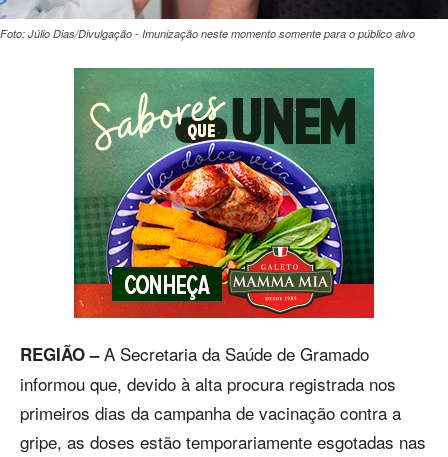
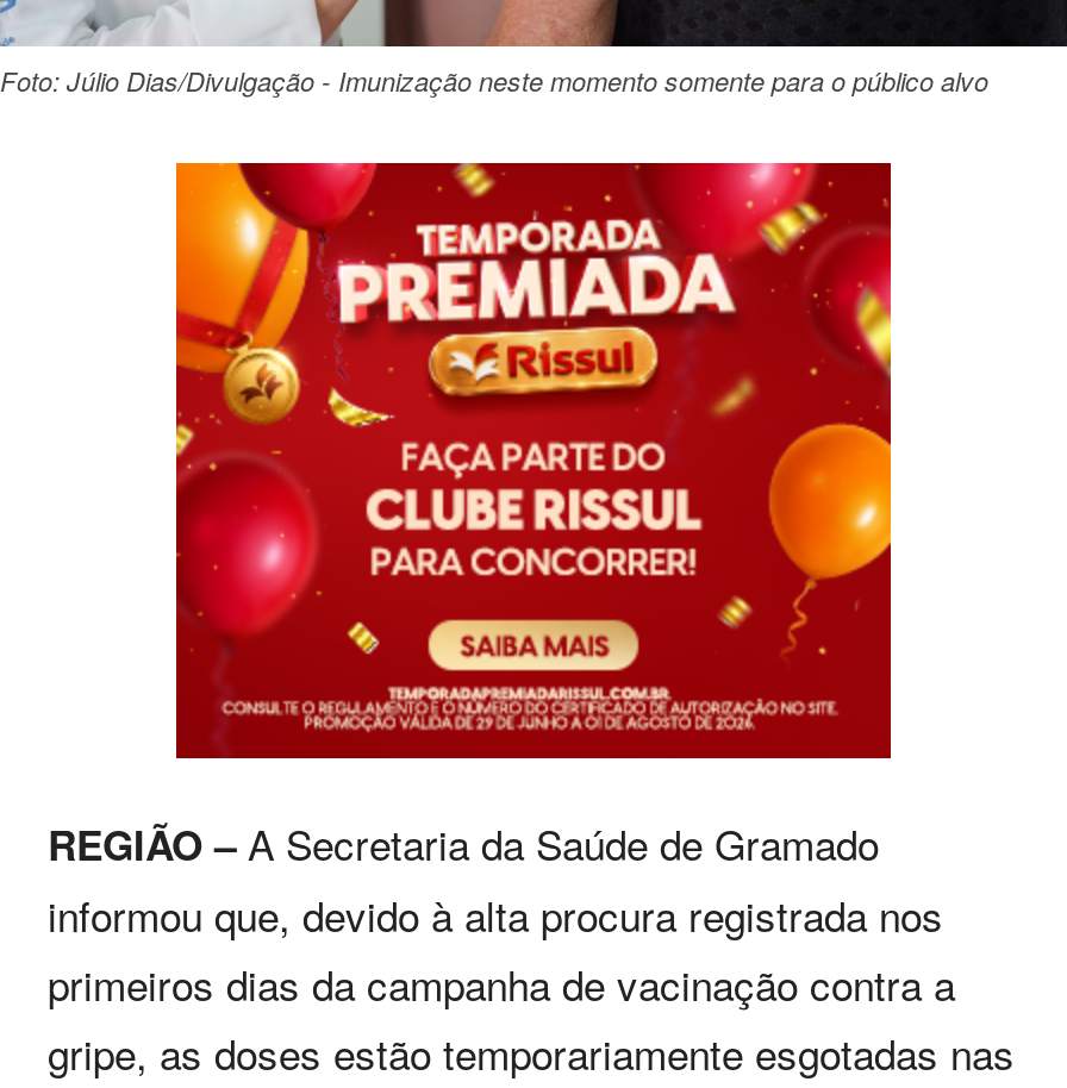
[73,67,375,318] [image] -> [174,160,893,759] [image]

